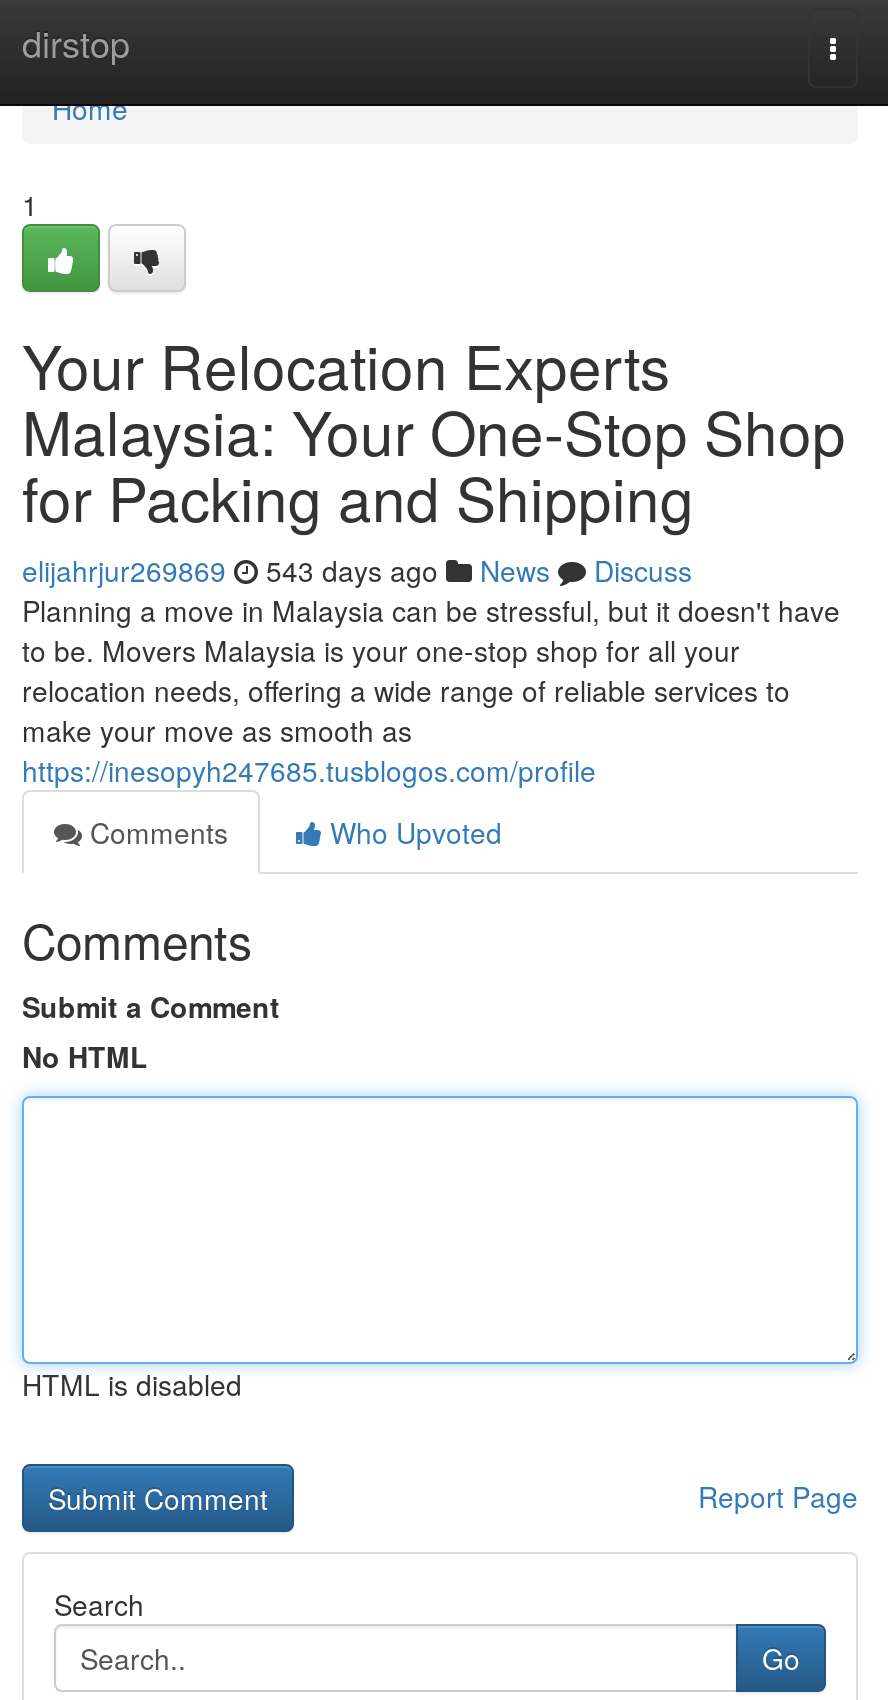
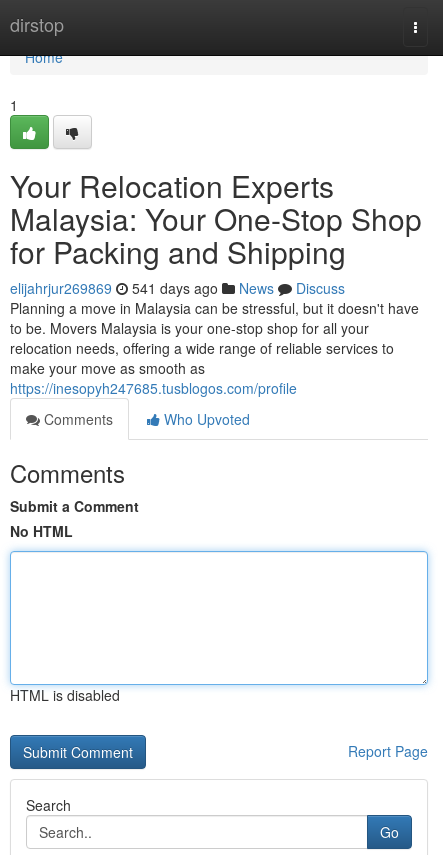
[22,550,692,590] elijahrjur269869 543 days ago News Discuss -> [10,278,345,298] elijahrjur269869 541 days ago News Discuss

